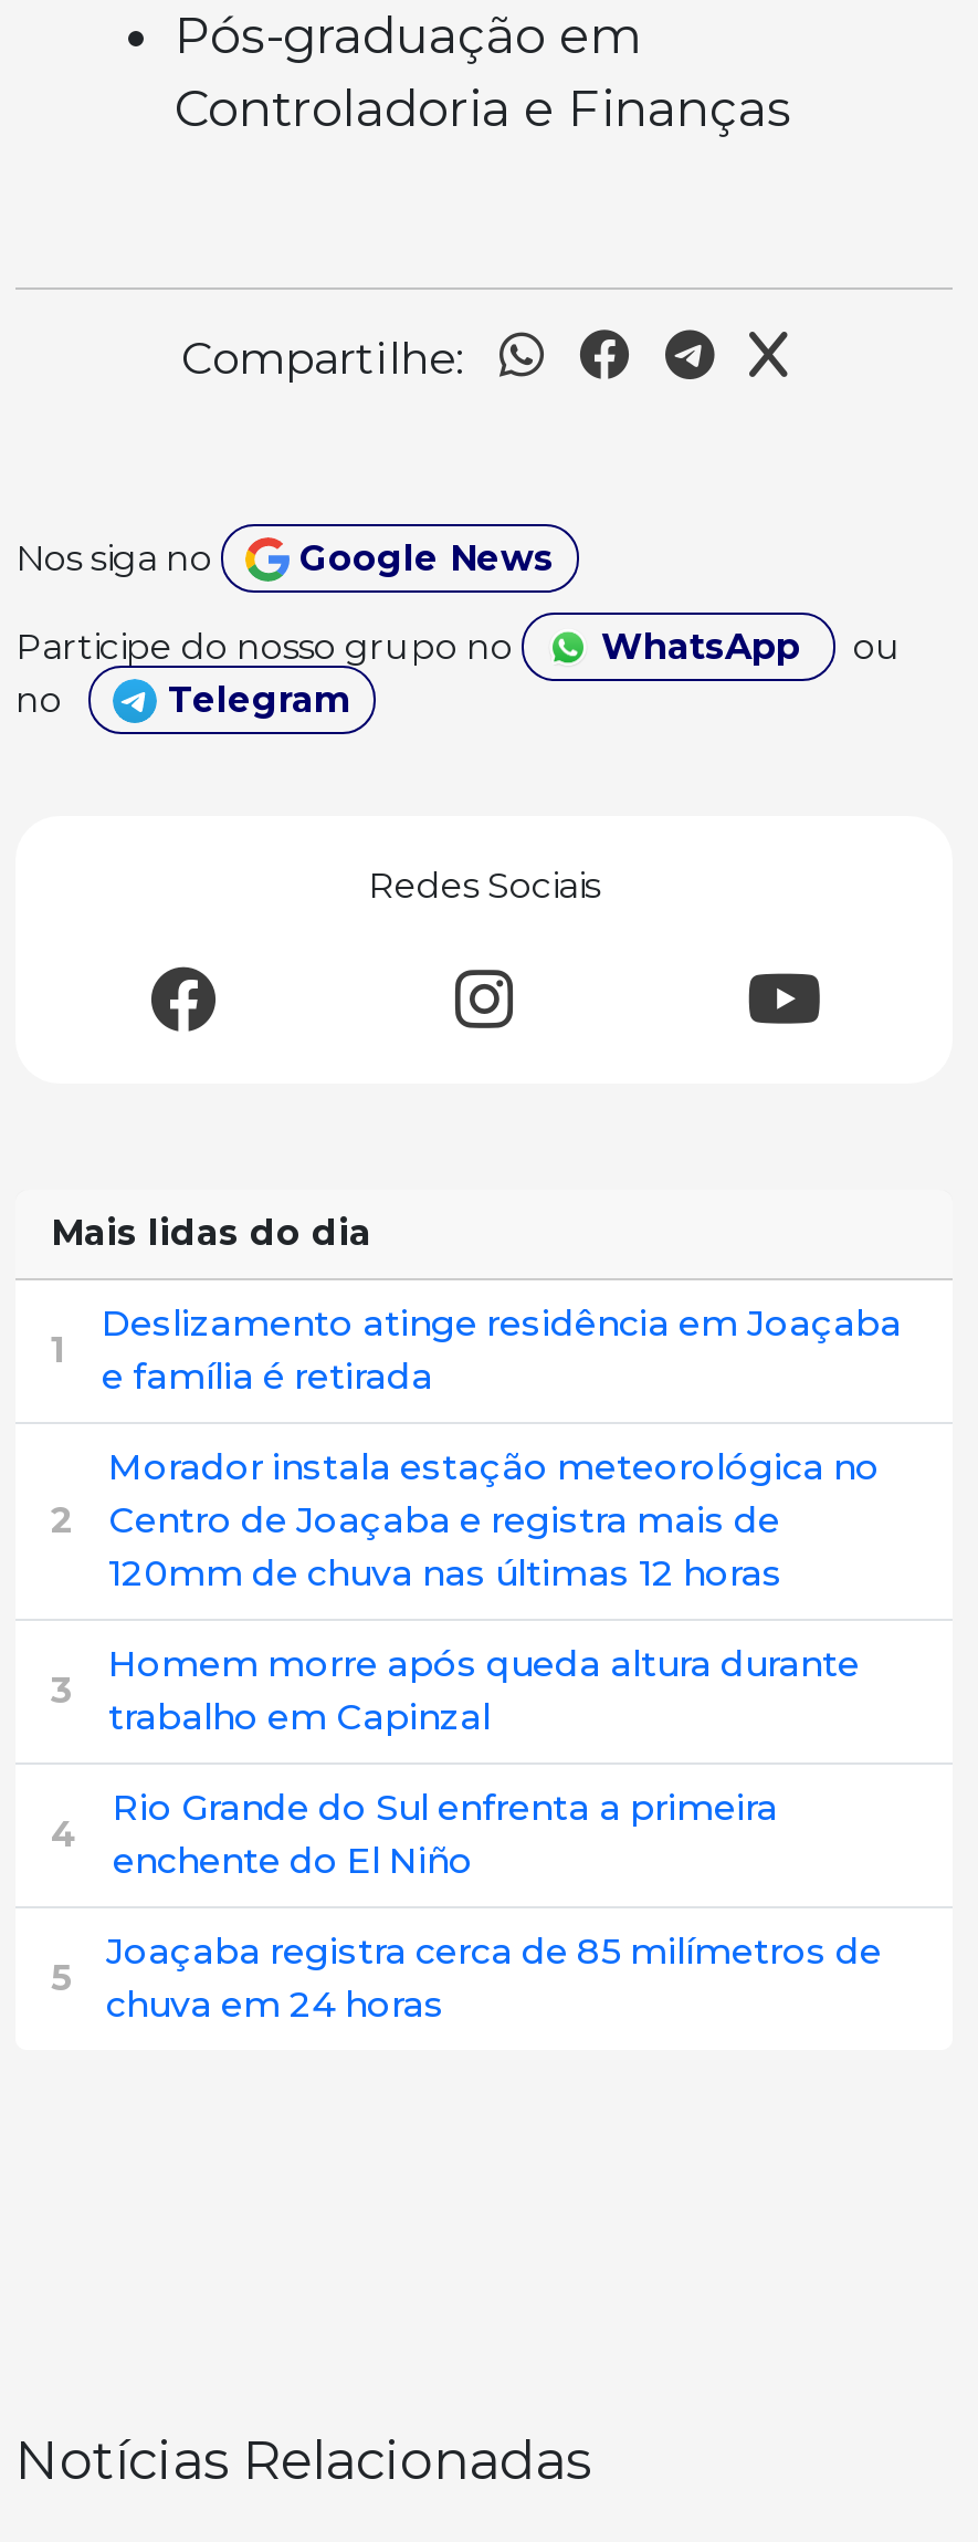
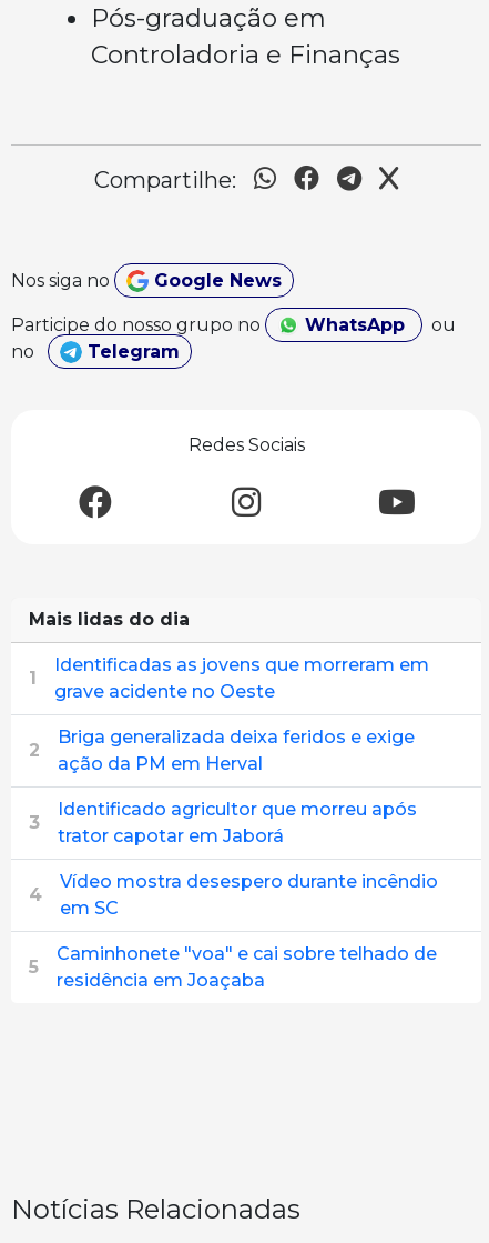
[102,1303,902,1398] Deslizamento atinge residência em Joaçaba | e família é retirada -> [54,654,429,702] Identificadas as jovens que morreram em | grave acidente no Oeste
[108,1446,880,1594] Morador instala estação meteorológica no | Centro de Joaçaba e registra mais de | 120mm de chuva nas últimas 12 horas -> [58,726,415,774] Briga generalizada deixa feridos e exige | ação da PM em Herval
[108,1643,860,1738] Homem morre após queda altura durante | trabalho em Capinzal -> [58,799,417,846] Identificado agricultor que morreu após | trator capotar em Jaborá
[113,1787,778,1882] Rio Grande do Sul enfrenta a primeira | enchente do El Niño -> [60,871,438,919] Vídeo mostra desespero durante incêndio | em SC
[106,1931,882,2026] Joaçaba registra cerca de 85 milímetros de | chuva em 24 horas -> [57,943,437,991] Caminhonete "voa" e cai sobre telhado de | residência em Joaçaba

